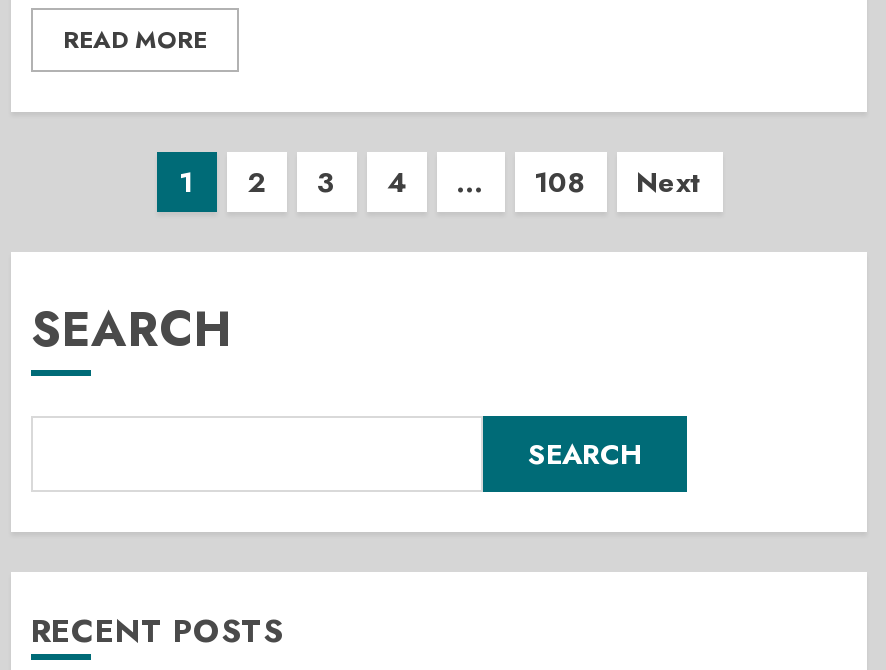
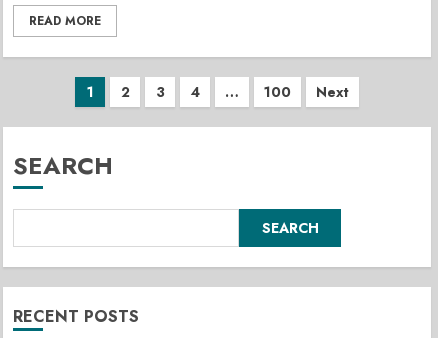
[534,162,586,202] 108 -> [264,82,291,102] 100

